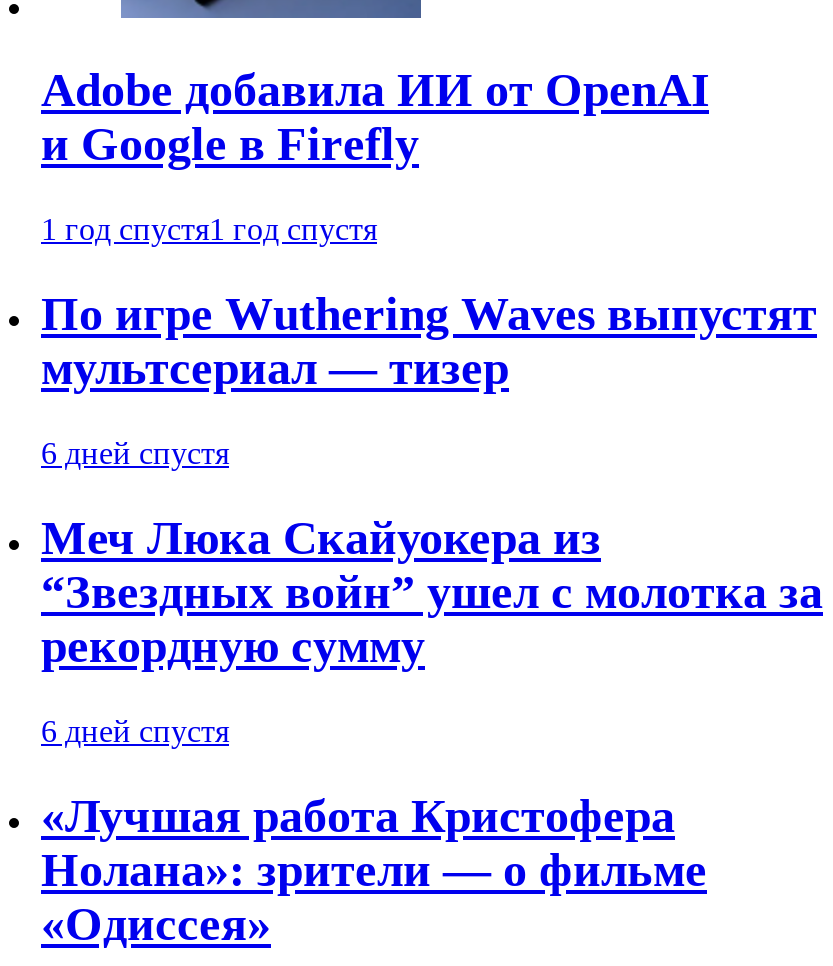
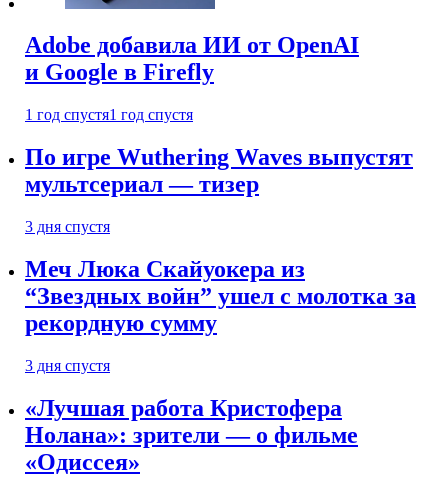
[41,436,229,470] 6 дней спустя -> [25,218,110,235] 3 дня спустя
[41,714,229,748] 6 дней спустя -> [25,357,110,374] 3 дня спустя

